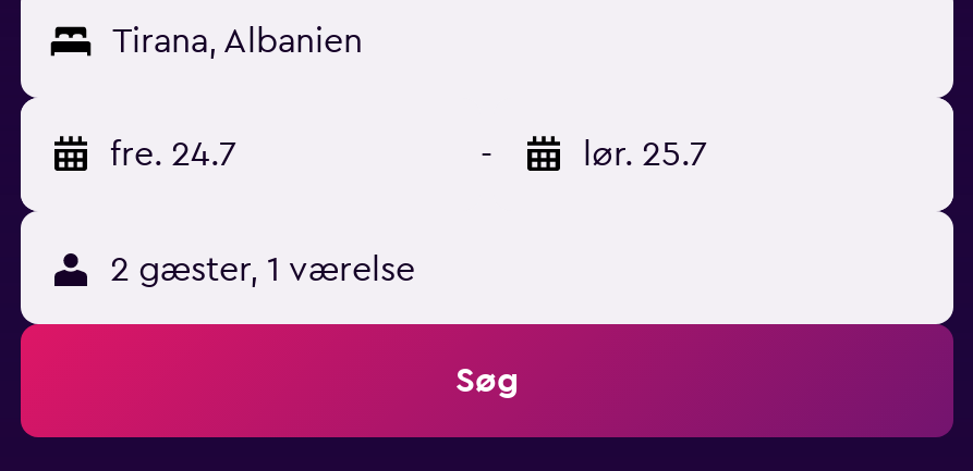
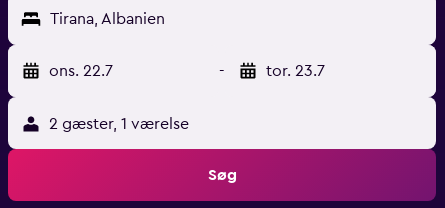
[110,137,236,172] fre. 24.7 -> [49,63,113,79] ons. 22.7
[583,137,707,172] lør. 25.7 -> [266,63,325,79] tor. 23.7

